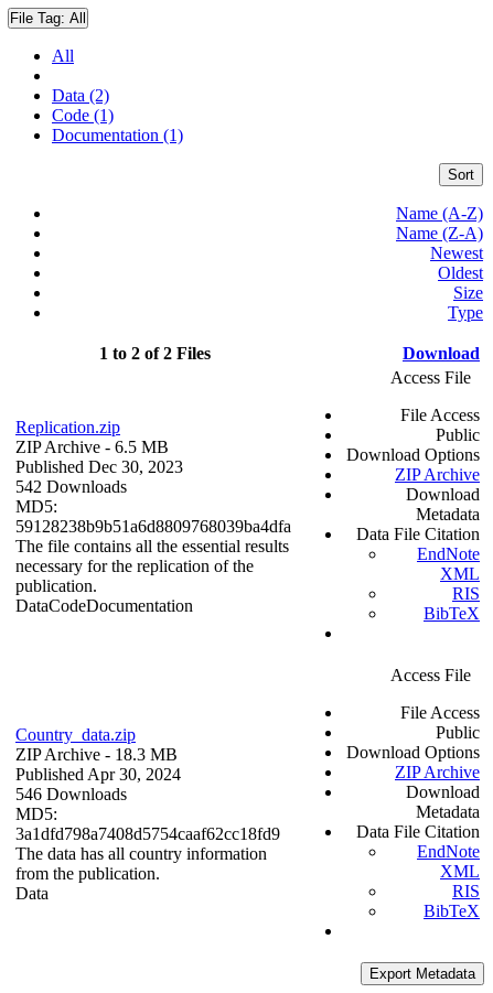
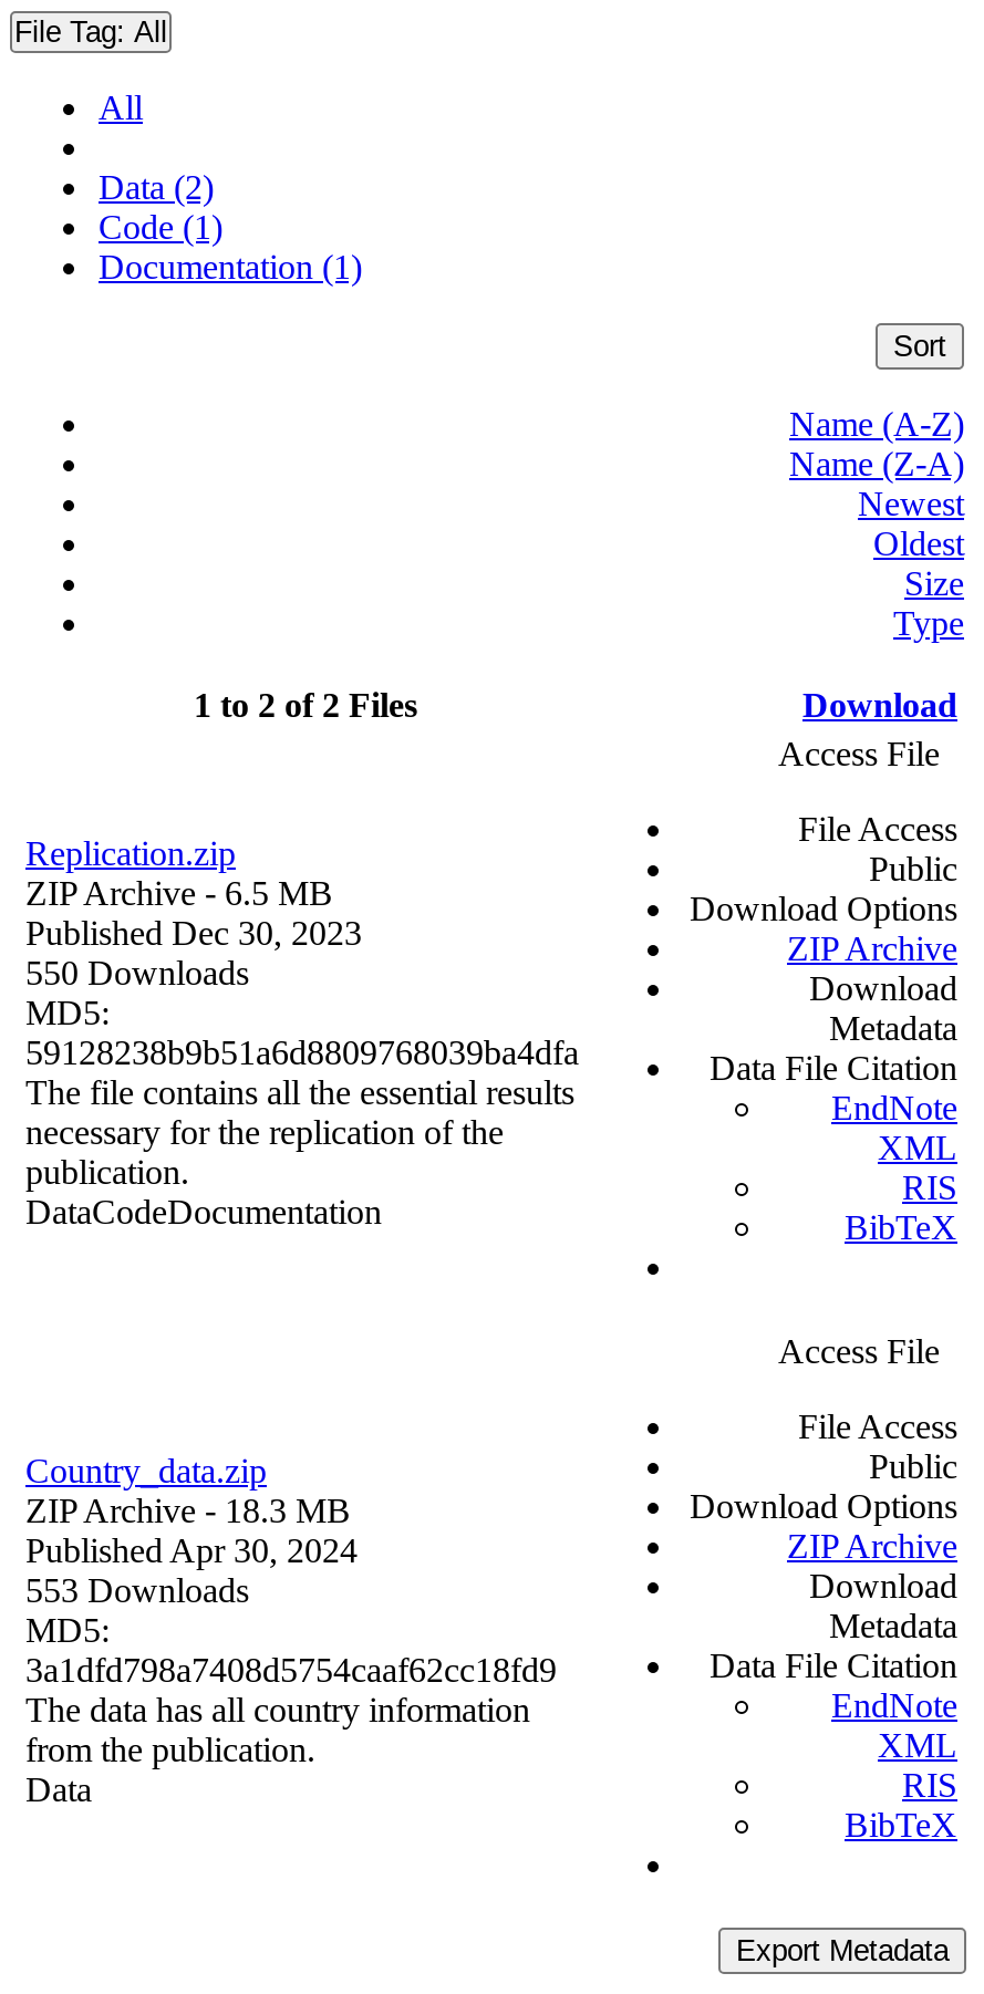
[15,478,127,496] 542 Downloads -> [25,955,249,992] 550 Downloads
[15,785,127,804] 546 Downloads -> [25,1572,249,1610] 553 Downloads

